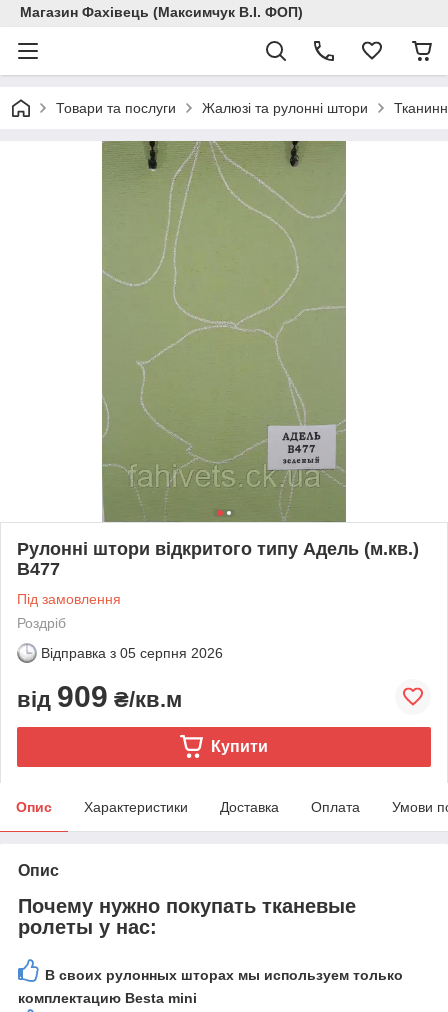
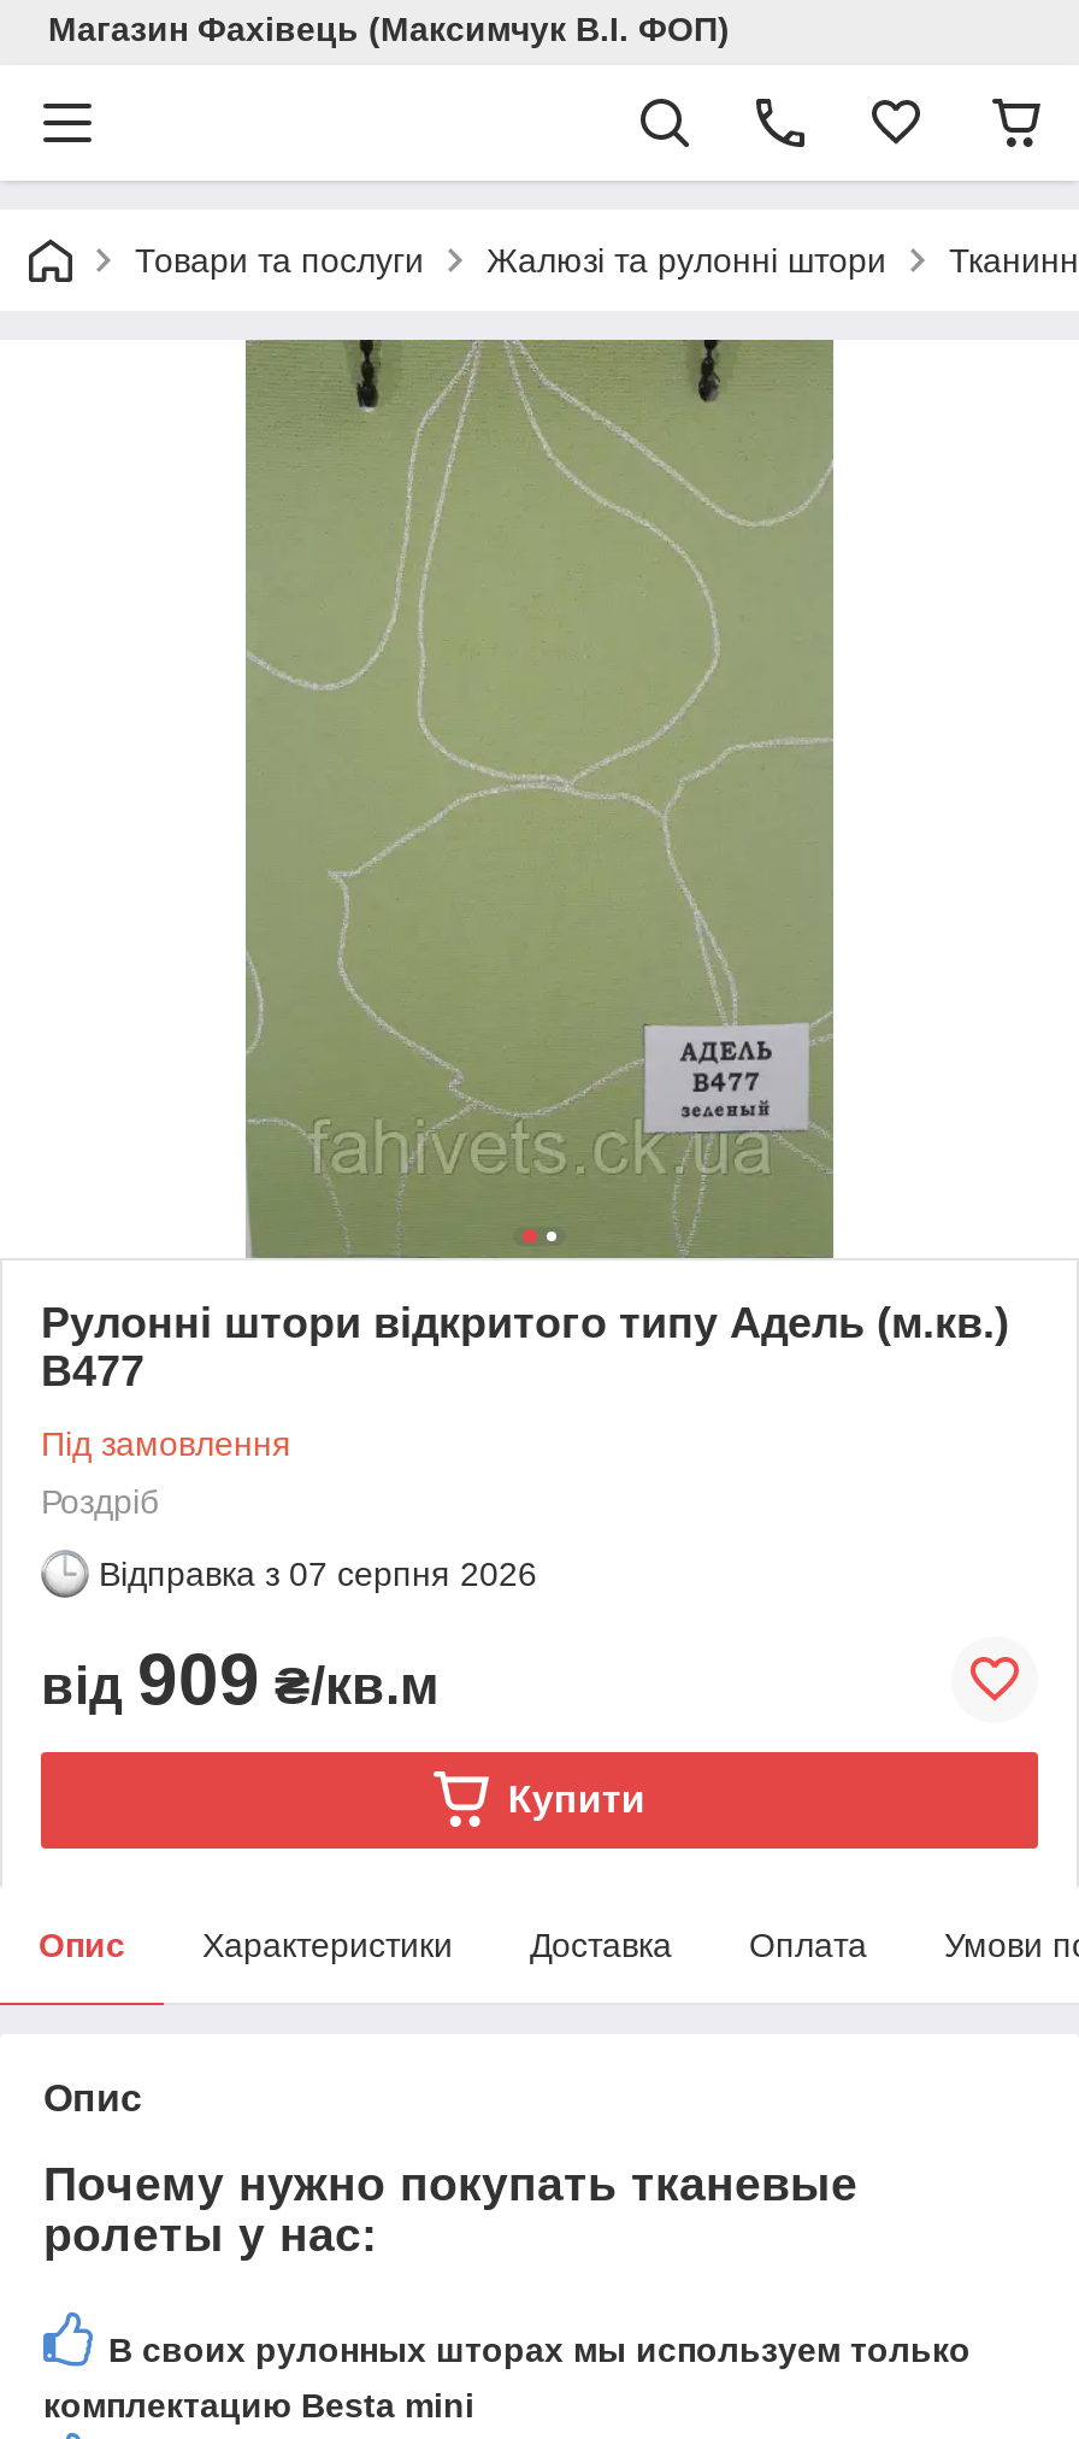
[41,645,223,661] Відправка з 05 серпня 2026 -> [99,1554,537,1593] Відправка з 07 серпня 2026

